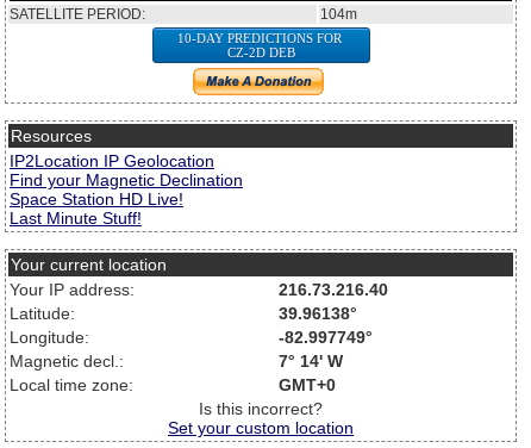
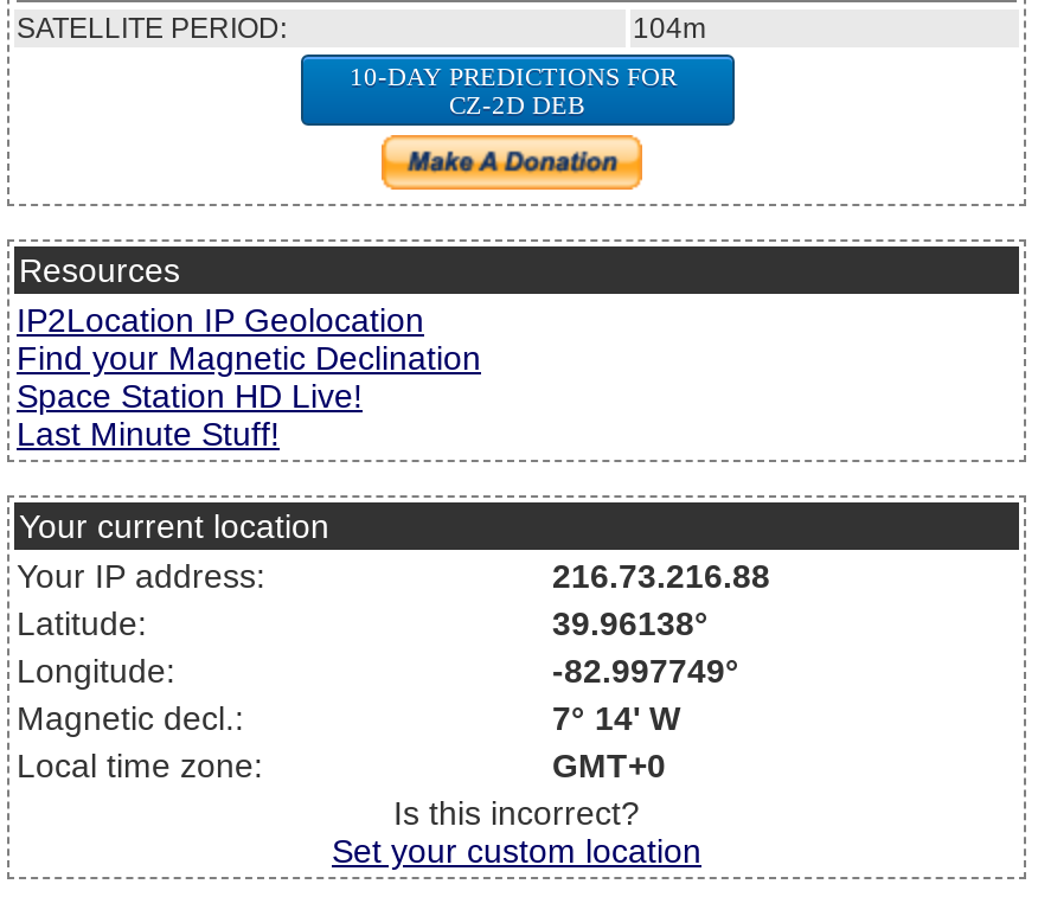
[279,280,388,299] 216.73.216.40 -> [552,557,770,595] 216.73.216.88

